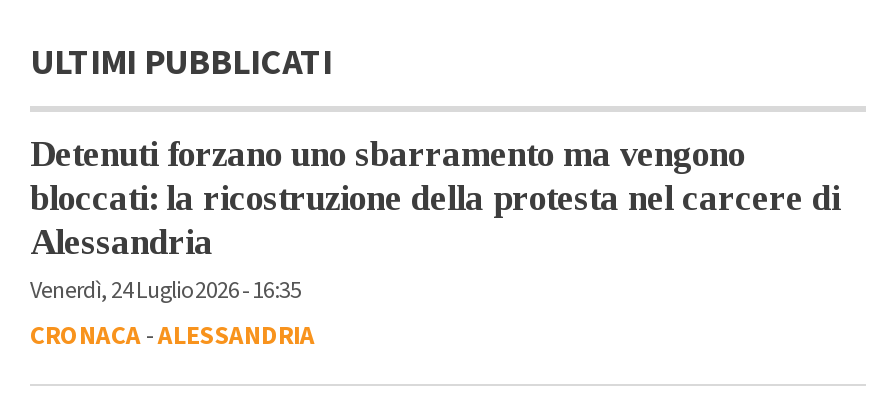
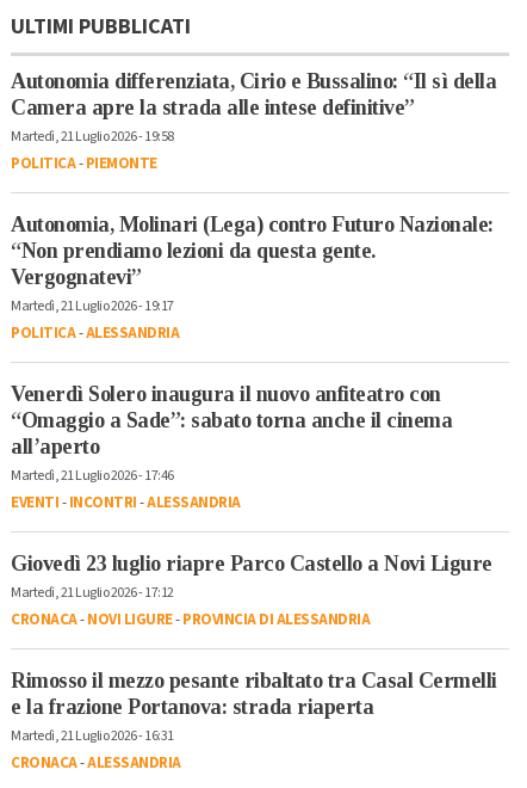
[30,134,840,308] Detenuti forzano uno sbarramento ma vengono | bloccati: la ricostruzione della protesta nel carcere di | Alessandria | Venerdì, 24 Luglio 2026 - 16:35 -> [11,69,497,746] Autonomia differenziata, Cirio e Bussalino: “Il sì della | Camera apre la strada alle intese definitive” | Martedì, 21 Luglio 2026 - 19:58 | POLITICA-PIEMONTE | Autonomia, Molinari (Lega) contro Futuro Nazionale: | “Non prendiamo lezioni da questa gente. | Vergognatevi” | Martedì, 21 Luglio 2026 - 19:17 | POLITICA-ALESSANDRIA | Venerdì Solero inaugura il nuovo anfiteatro con | “Omaggio a Sade”: sabato torna anche il cinema | all’aperto | Martedì, 21 Luglio 2026 - 17:46 | EVENTI-INCONTRI-ALESSANDRIA | Giovedì 23 luglio riapre Parco Castello a Novi Ligure | Martedì, 21 Luglio 2026 - 17:12 | CRONACA-NOVI LIGURE-PROVINCIA DI ALESSANDRIA | Rimosso il mezzo pesante ribaltato tra Casal Cermelli | e la frazione Portanova: strada riaperta | Martedì, 21 Luglio 2026 - 16:31

